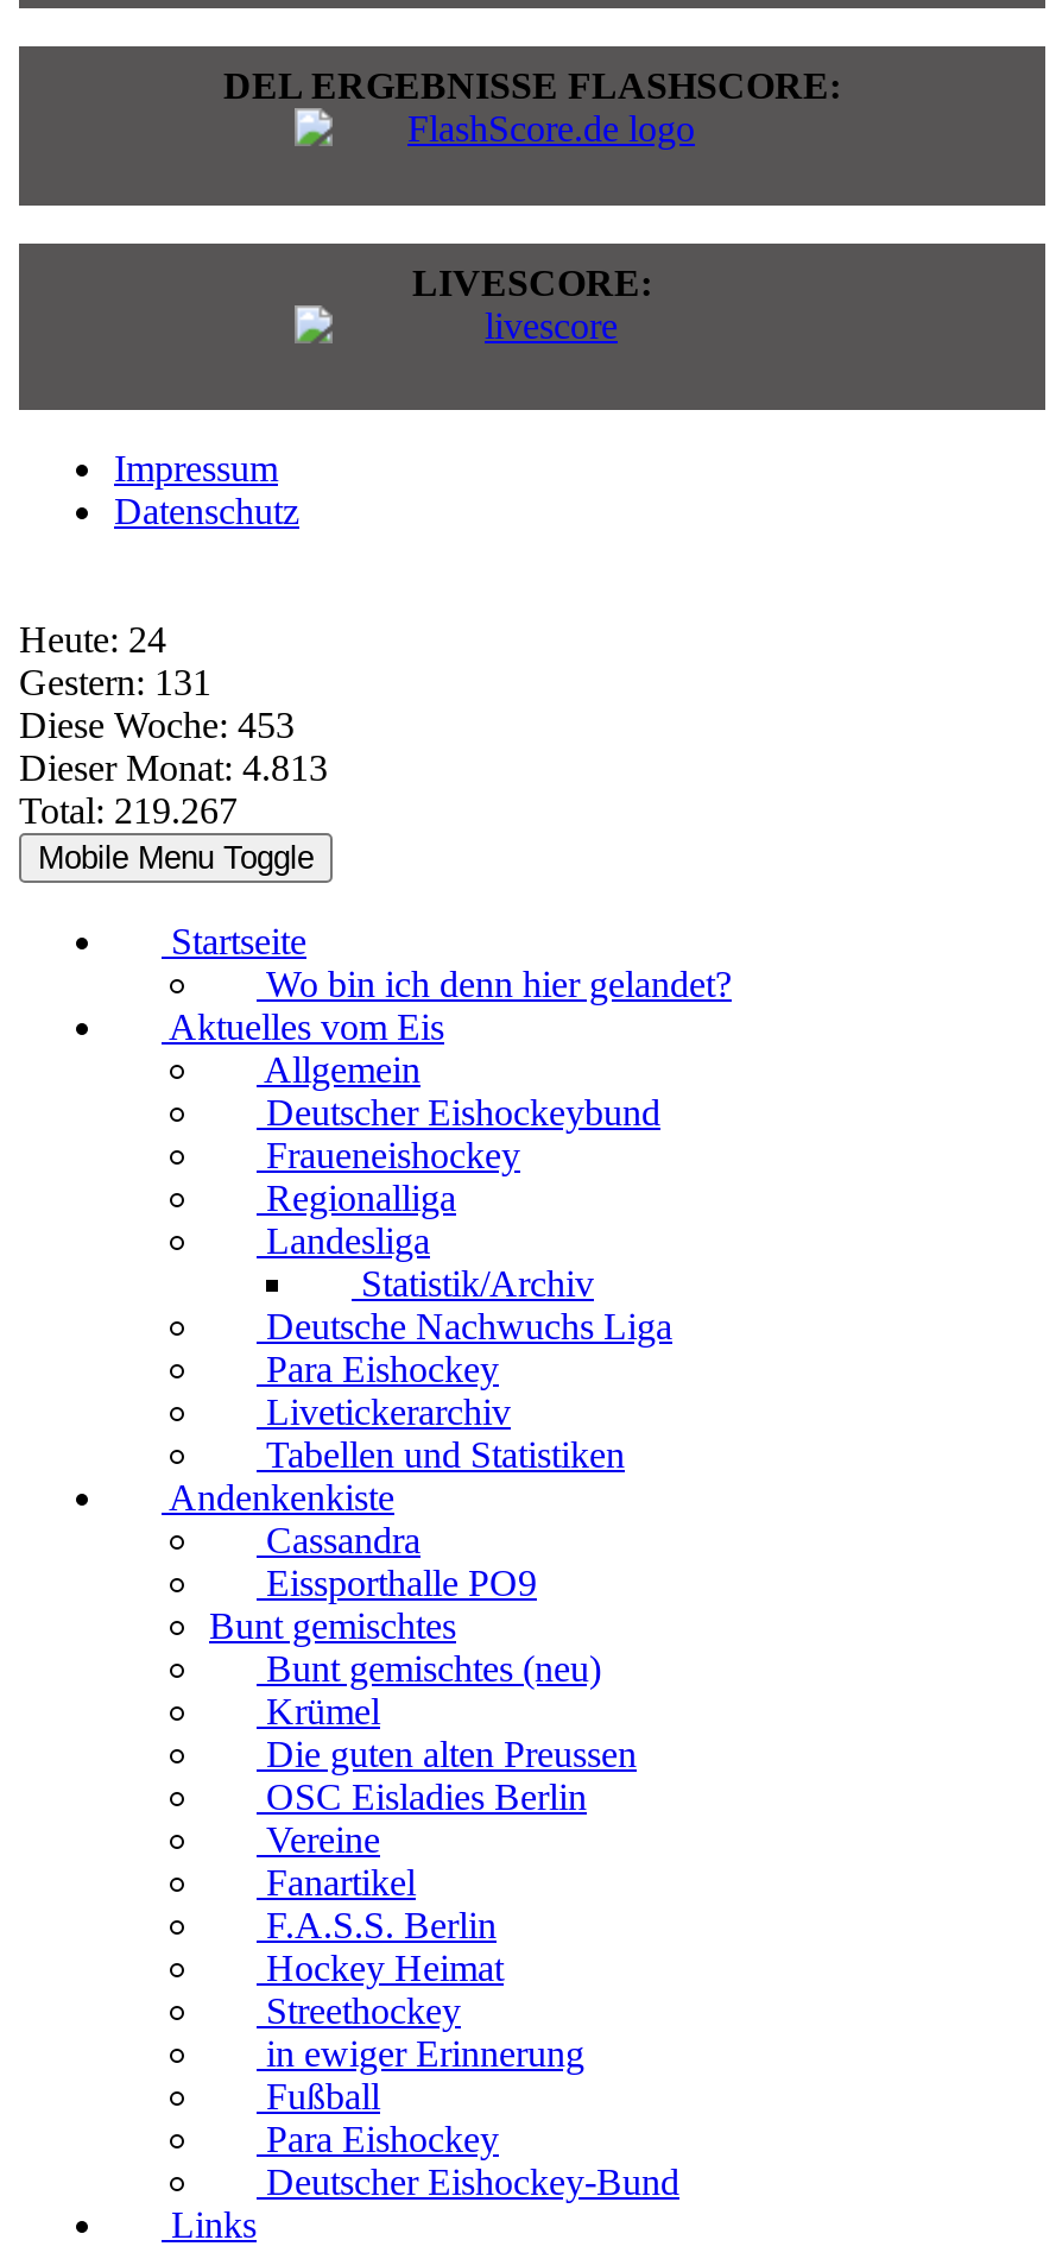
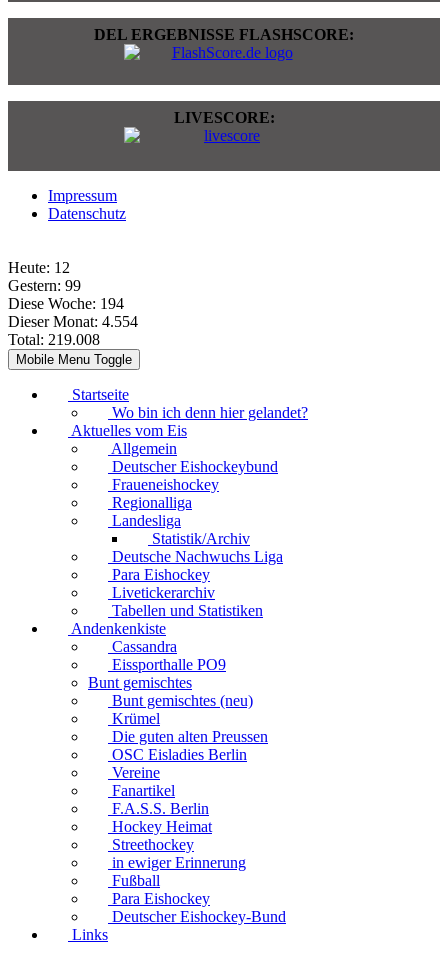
[19,619,166,660] Heute: 24 -> [8,259,70,276] Heute: 12
[19,662,211,703] Gestern: 131 -> [8,277,81,294] Gestern: 99
[19,705,295,745] Diese Woche: 453 -> [8,295,124,312] Diese Woche: 194
[19,748,328,788] Dieser Monat: 4.813 -> [8,313,138,330] Dieser Monat: 4.554
[19,790,238,831] Total: 219.267 -> [8,331,100,348] Total: 219.008

